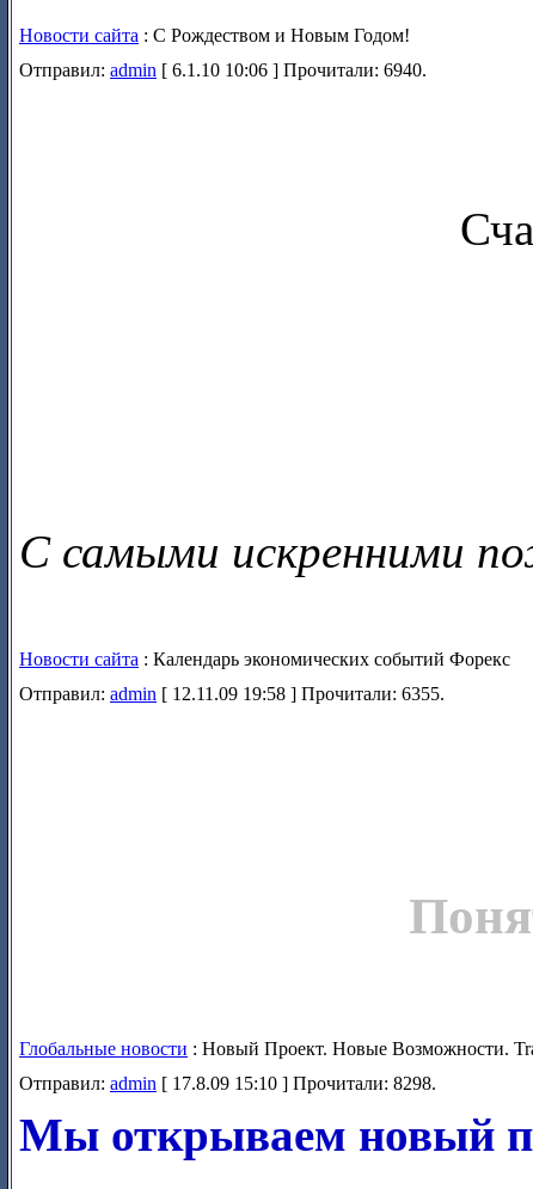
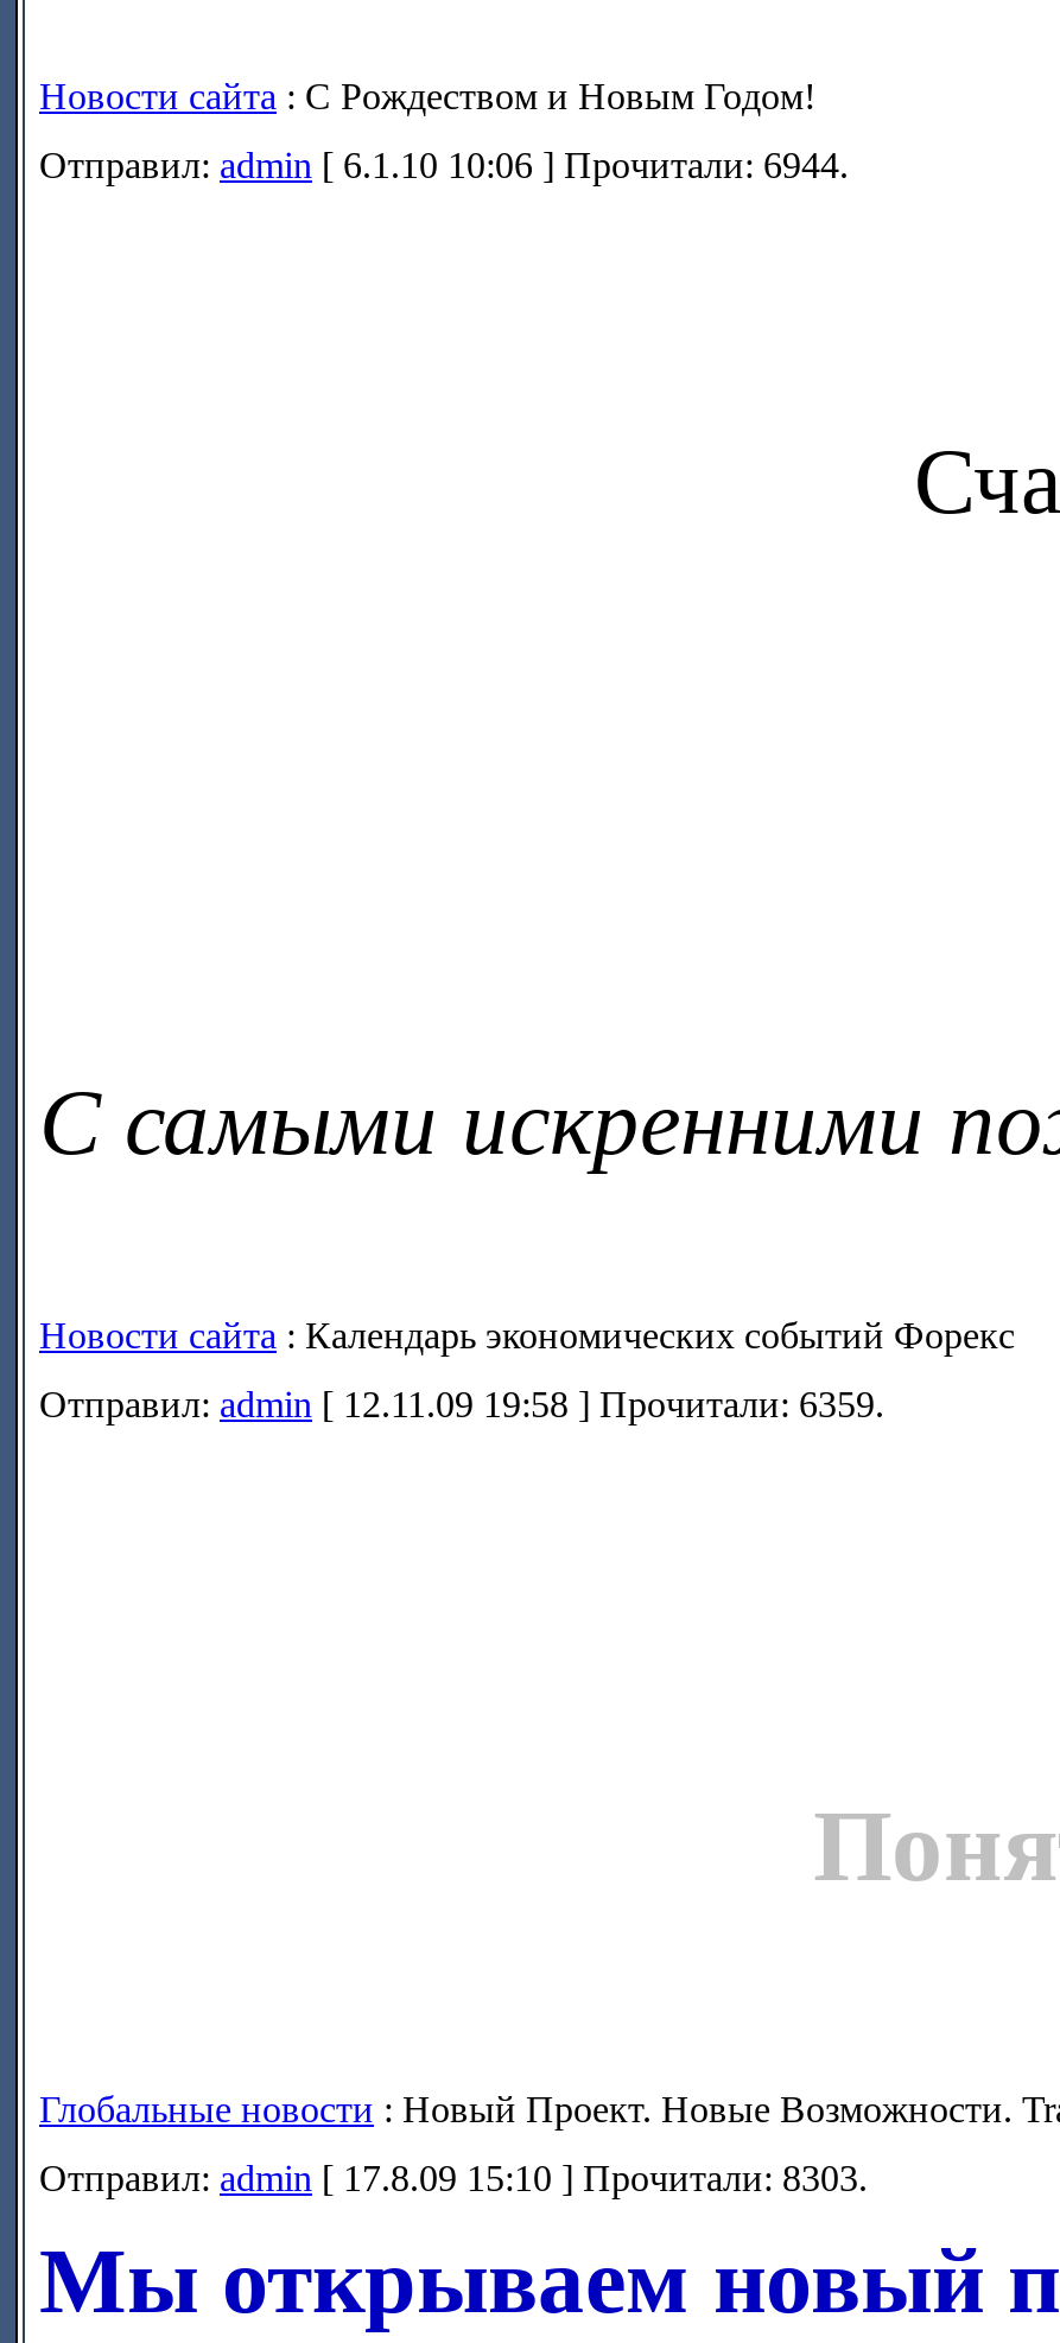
[19,60,427,80] Отправил: admin [ 6.1.10 10:06 ] Прочитали: 6940. -> [39,146,849,186] Отправил: admin [ 6.1.10 10:06 ] Прочитали: 6944.
[19,684,445,704] Отправил: admin [ 12.11.09 19:58 ] Прочитали: 6355. -> [39,1385,884,1425] Отправил: admin [ 12.11.09 19:58 ] Прочитали: 6359.
[19,1073,436,1094] Отправил: admin [ 17.8.09 15:10 ] Прочитали: 8298. -> [39,2159,868,2199] Отправил: admin [ 17.8.09 15:10 ] Прочитали: 8303.

